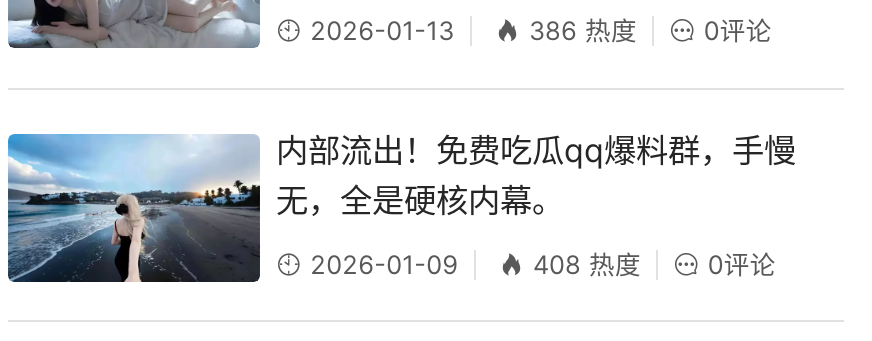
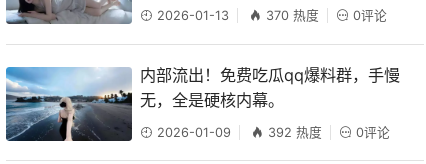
[529,17,637,47] 386 热度 -> [266,8,319,23] 370 热度
[533,250,641,280] 408 热度 -> [268,125,322,140] 392 热度

